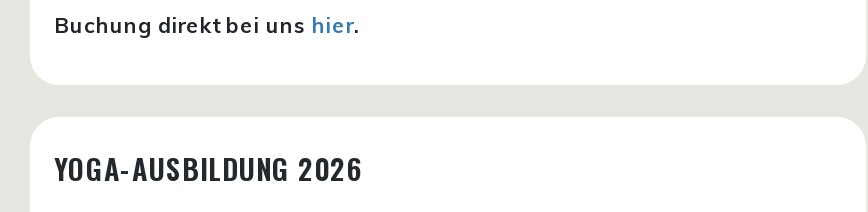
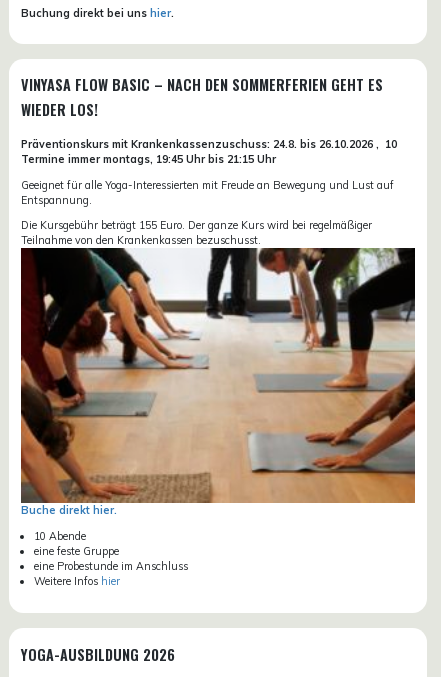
none -> [20,74,416,504] [image] | VINYASA FLOW BASIC – NACH DEN SOMMERFERIEN GEHT ES | WIEDER LOS! | Präventionskurs mit Krankenkassenzuschuss: 24.8. bis 26.10.2026 , 10 | Termine immer montags, 19:45 Uhr bis 21:15 Uhr | Geeignet für alle Yoga-Interessierten mit Freude an Bewegung und Lust auf | Entspannung. | Die Kursgebühr beträgt 155 Euro. Der ganze Kurs wird bei regelmäßiger | Teilnahme von den Krankenkassen bezuschusst.
none -> [21,503,188,588] Buche direkt hier. | 10 Abende | eine feste Gruppe | eine Probestunde im Anschluss | Weitere Infos hier

